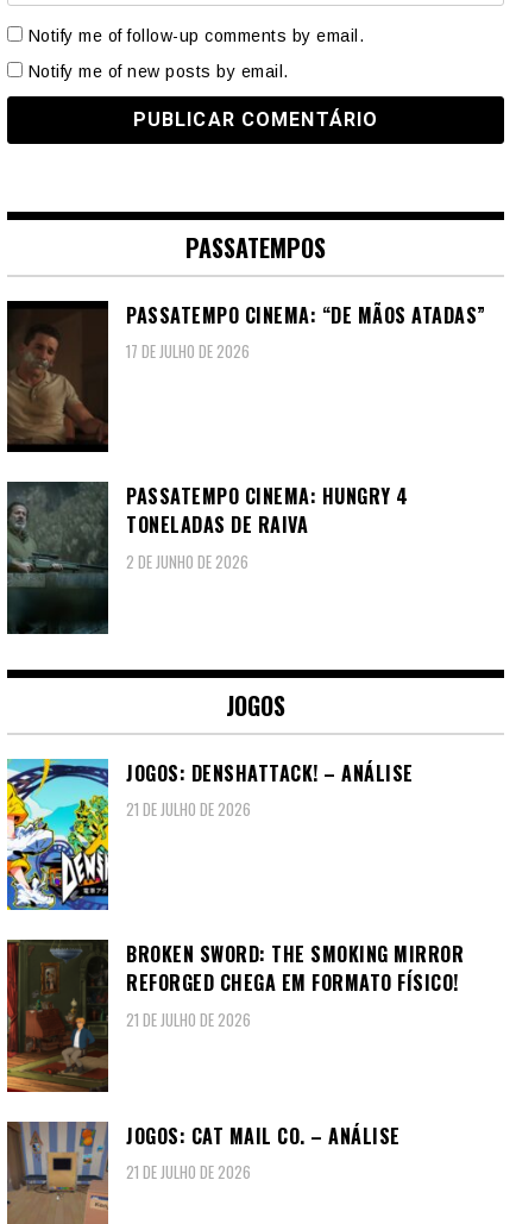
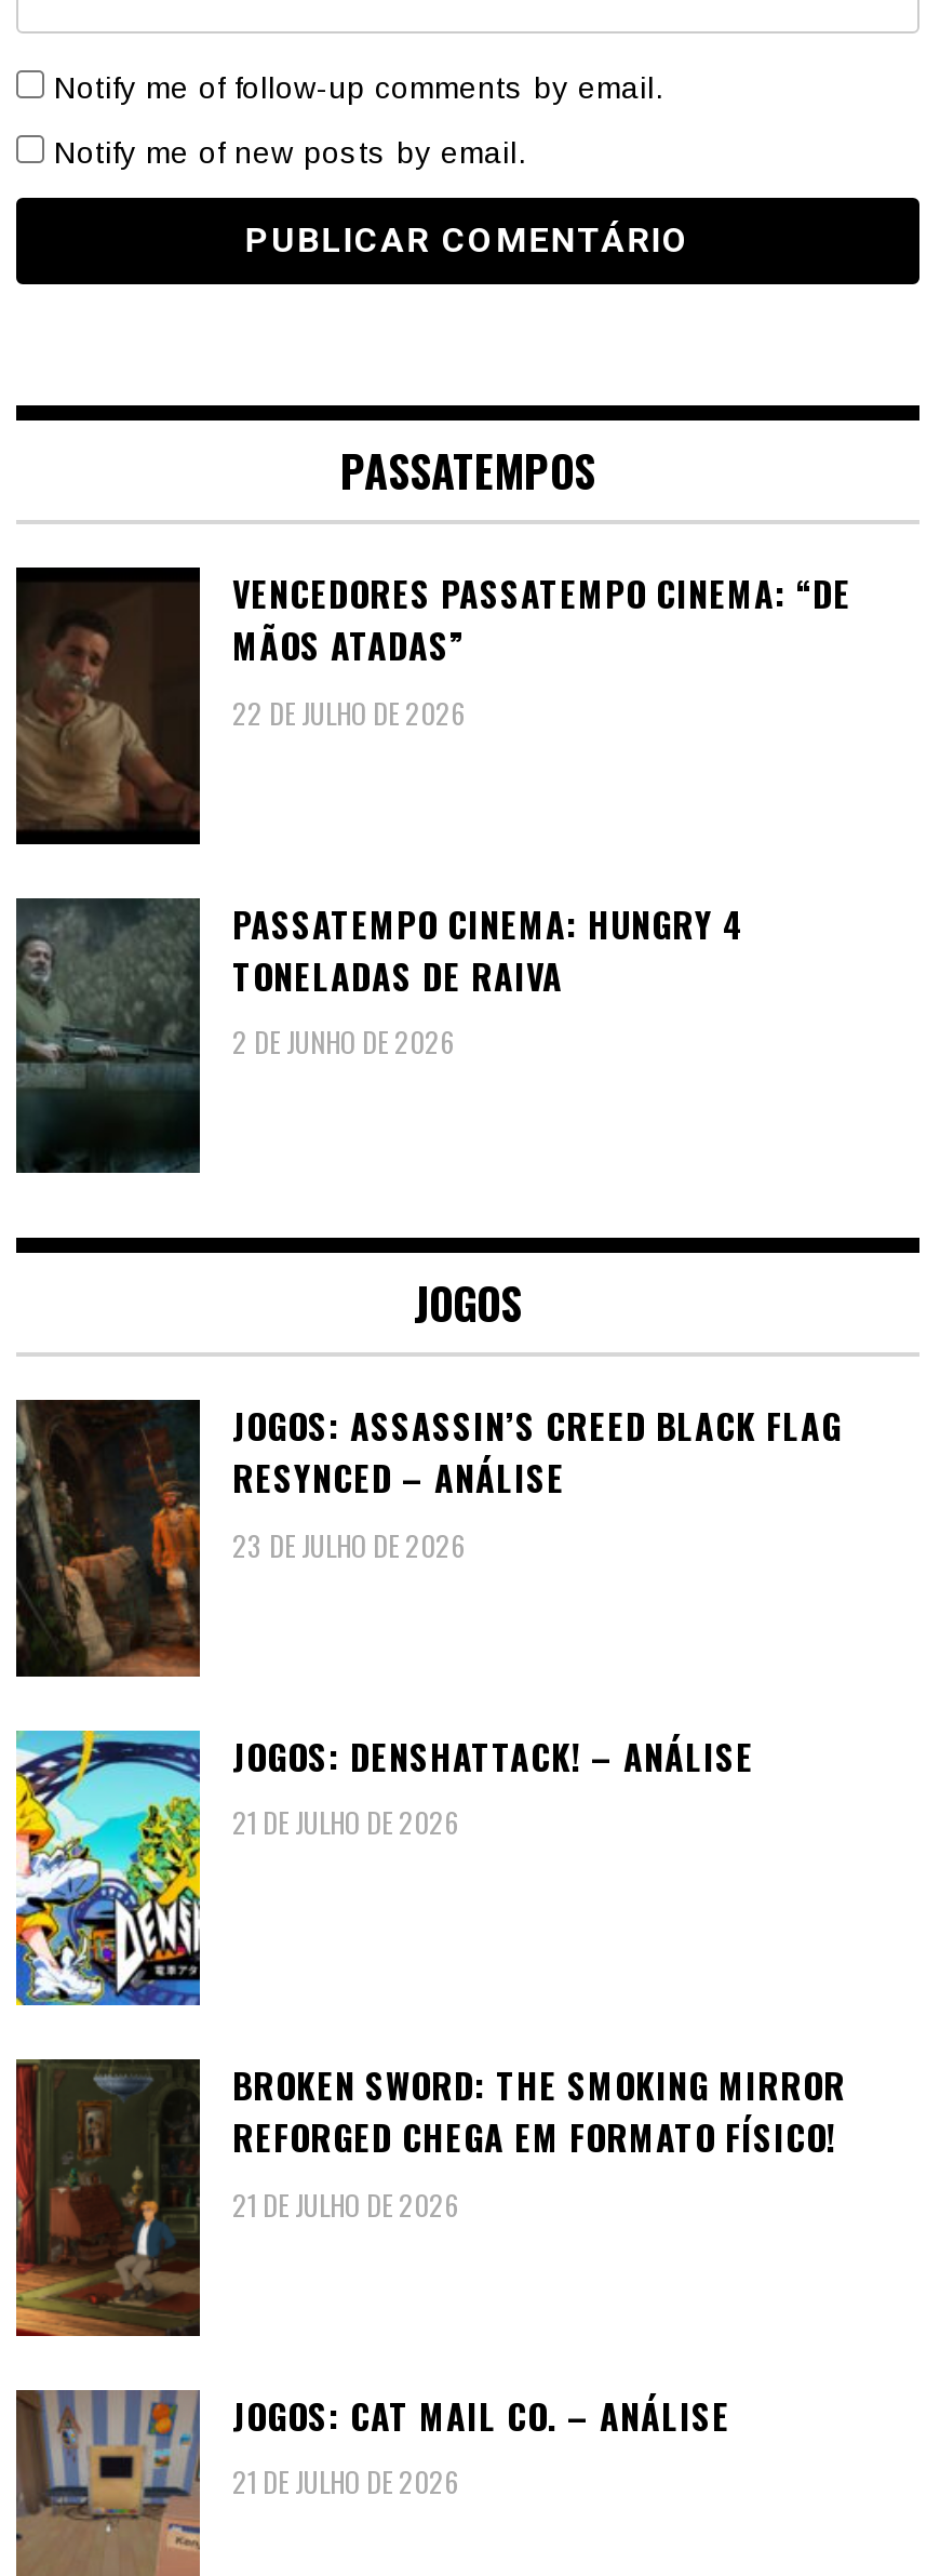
[126,301,486,363] PASSATEMPO CINEMA: “DE MÃOS ATADAS” | 17 DE JULHO DE 2026 -> [232,568,851,733] VENCEDORES PASSATEMPO CINEMA: “DE | MÃOS ATADAS” | 22 DE JULHO DE 2026
none -> [14,1399,842,1680] [image] | JOGOS: ASSASSIN’S CREED BLACK FLAG | RESYNCED – ANÁLISE | 23 DE JULHO DE 2026

